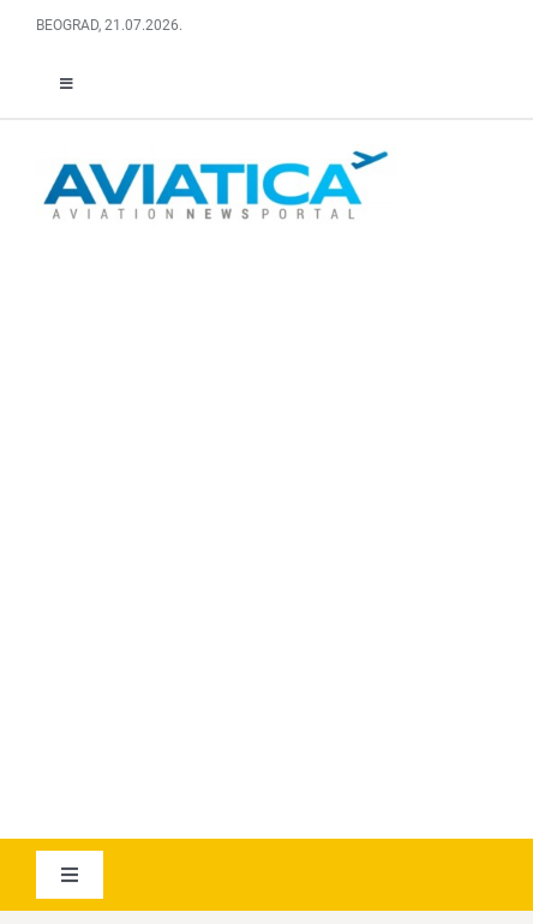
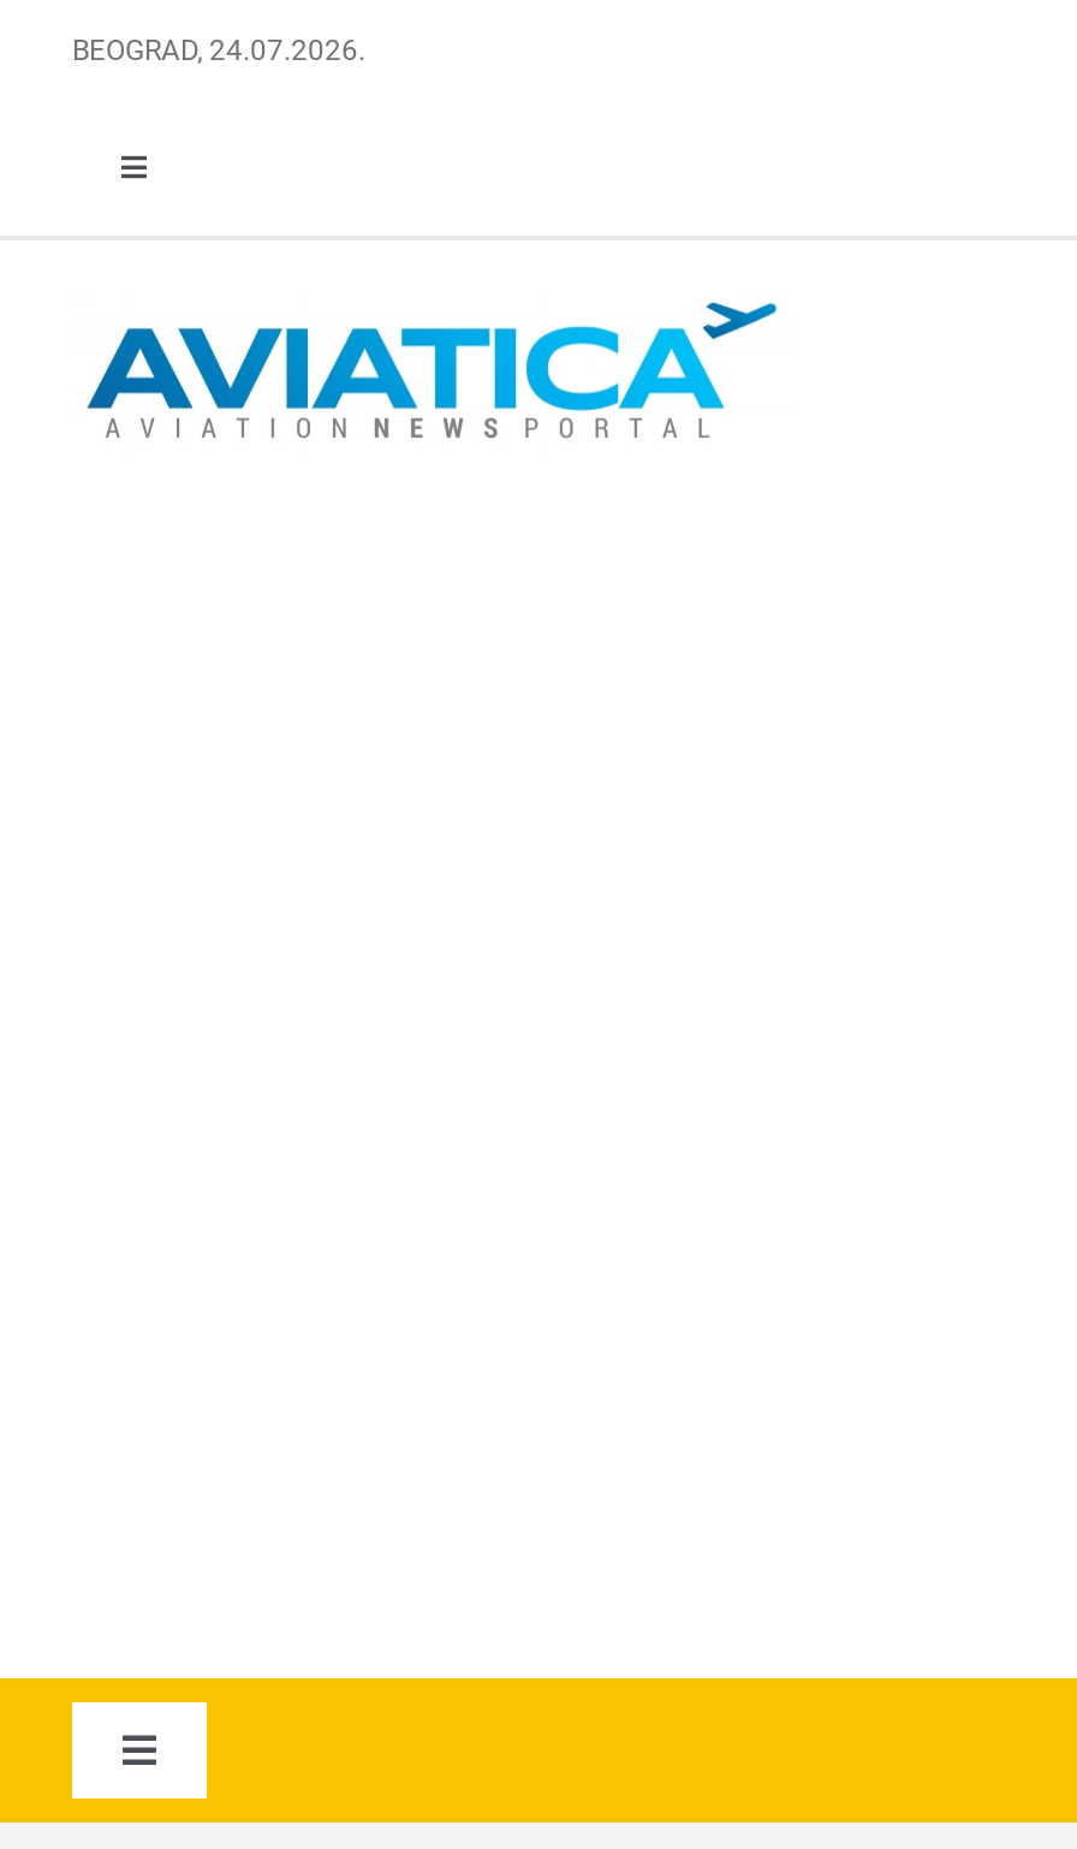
[36,17,182,34] BEOGRAD, 21.07.2026. -> [72,34,365,67] BEOGRAD, 24.07.2026.

